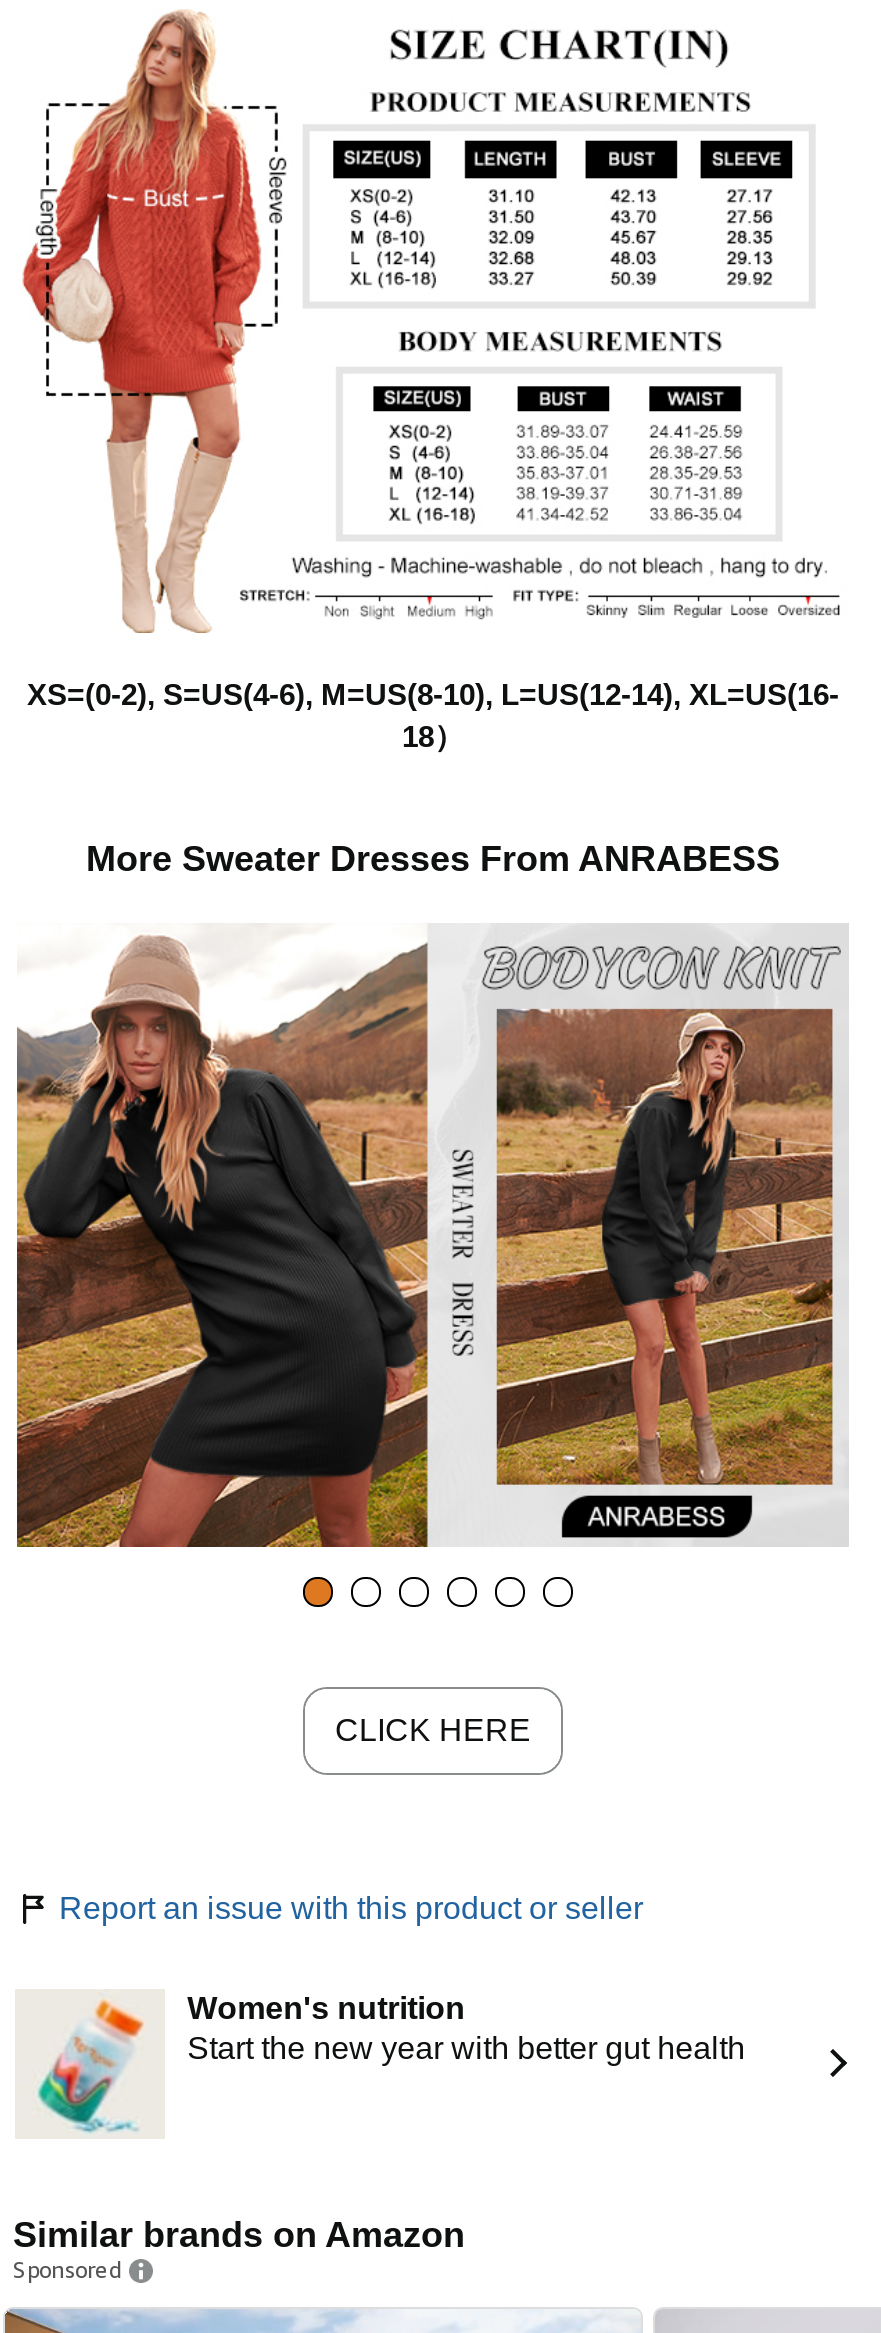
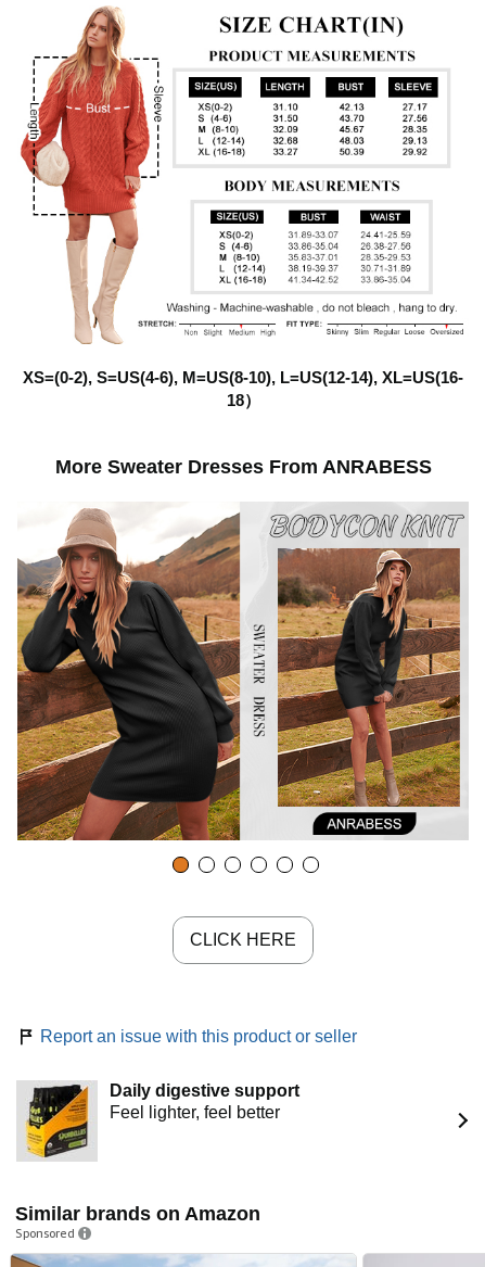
[33,1990,745,2133] [image] | Women's nutrition | Start the new year with better gut health -> [25,1081,300,1158] [image] | Daily digestive support | Feel lighter, feel better

